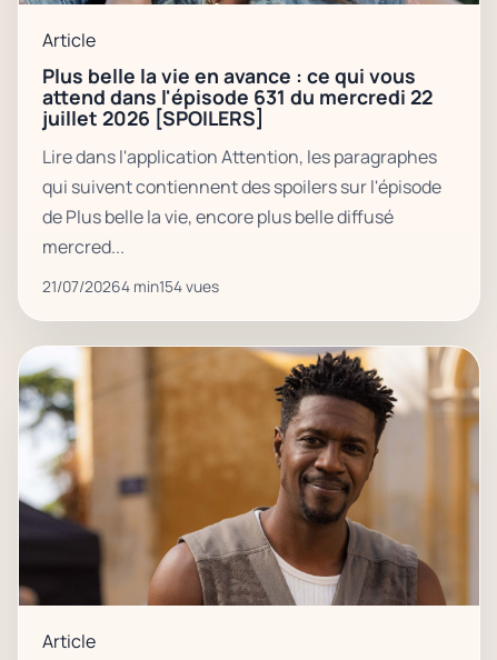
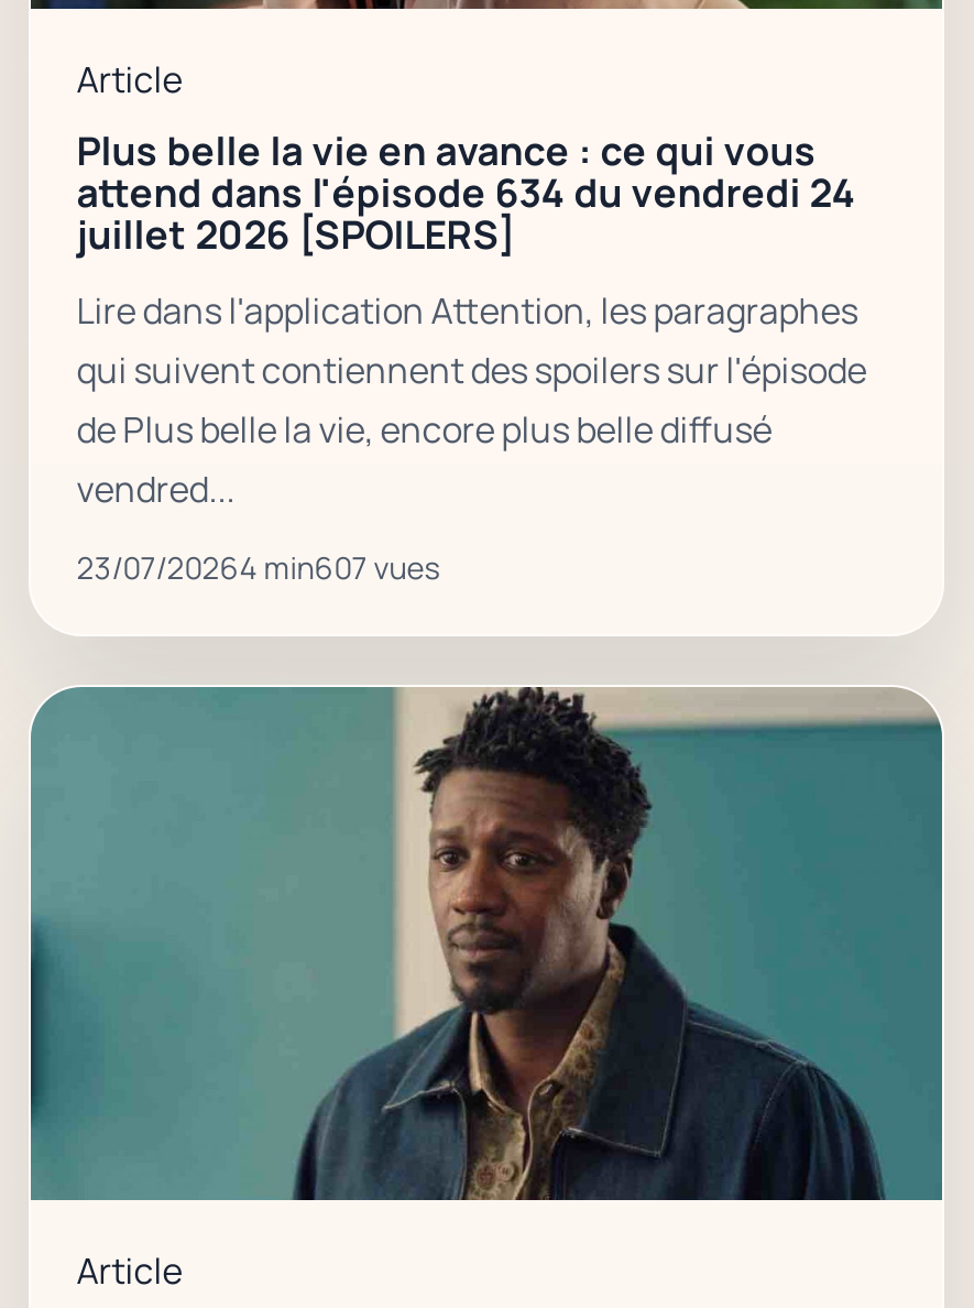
[42,83,432,110] attend dans l'épisode 631 du mercredi 22 -> [77,165,856,218] attend dans l'épisode 634 du vendredi 24
[42,235,124,259] mercred... -> [77,465,235,513] vendred...
[42,276,219,297] 21/07/20264 min154 vues -> [77,546,440,588] 23/07/20264 min607 vues
[18,347,480,607] [image] -> [29,685,944,1202] [image]

